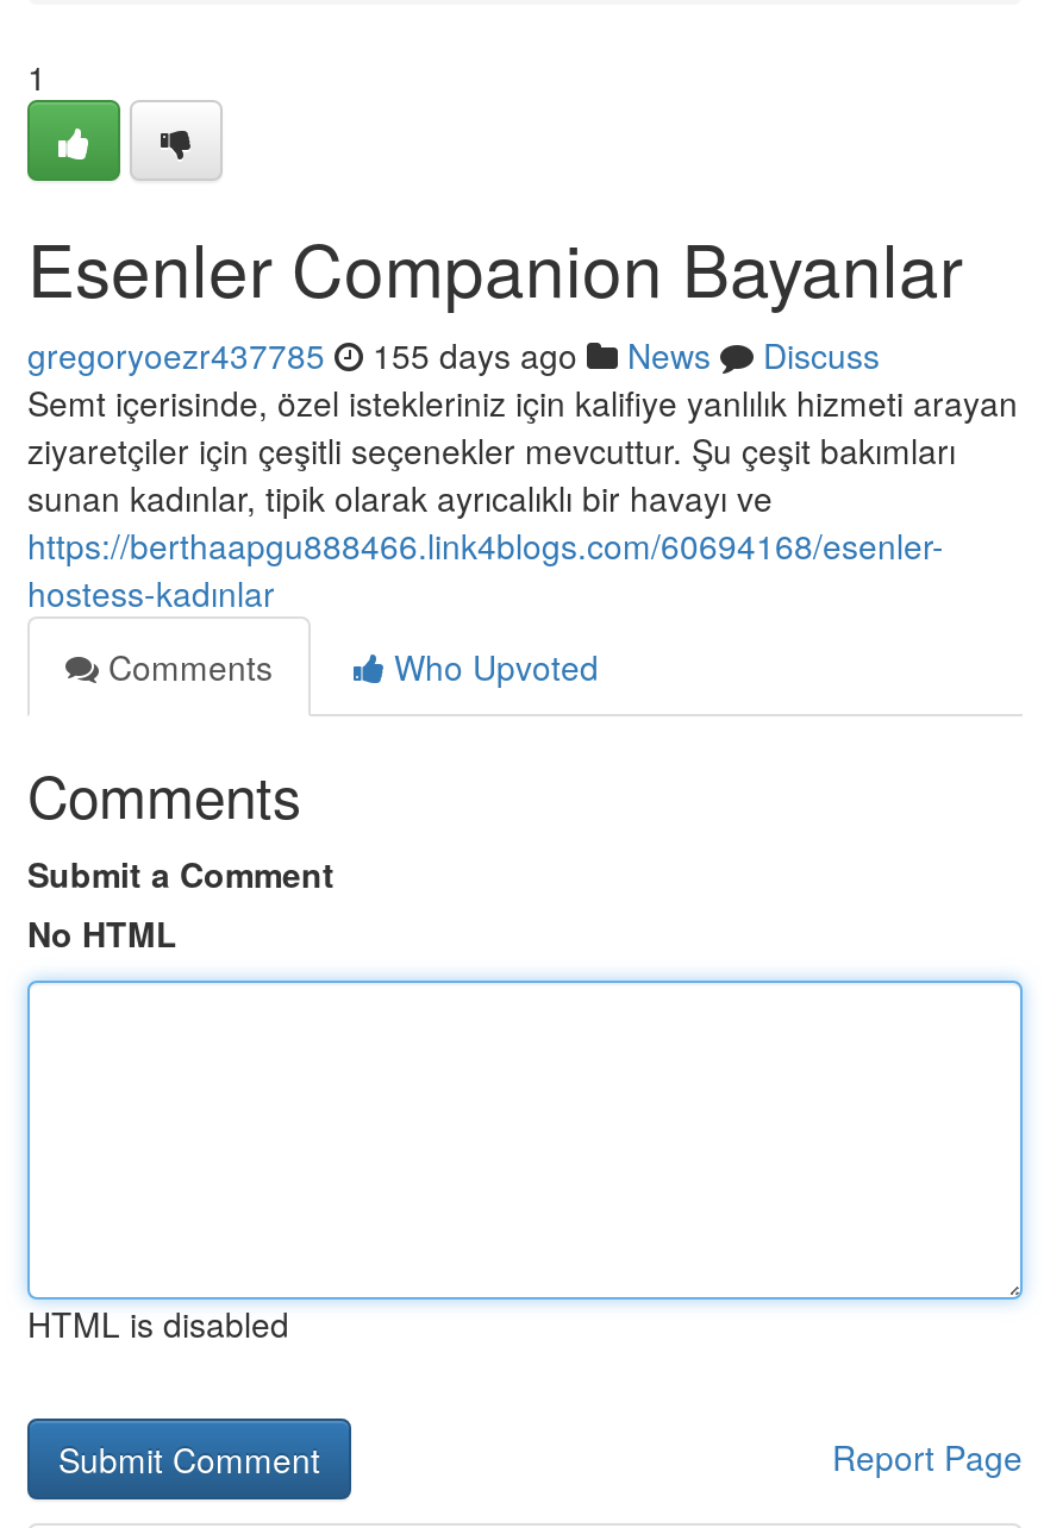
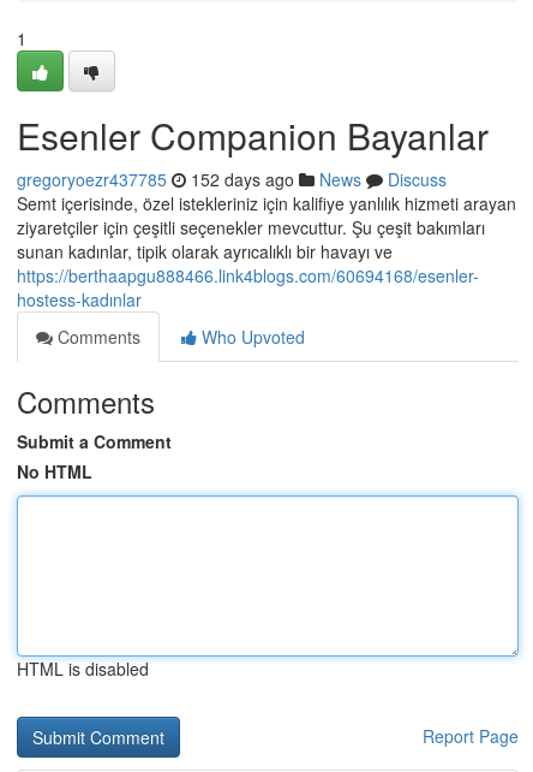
[27,331,880,378] gregoryoezr437785 155 days ago News Discuss -> [17,167,447,191] gregoryoezr437785 152 days ago News Discuss

